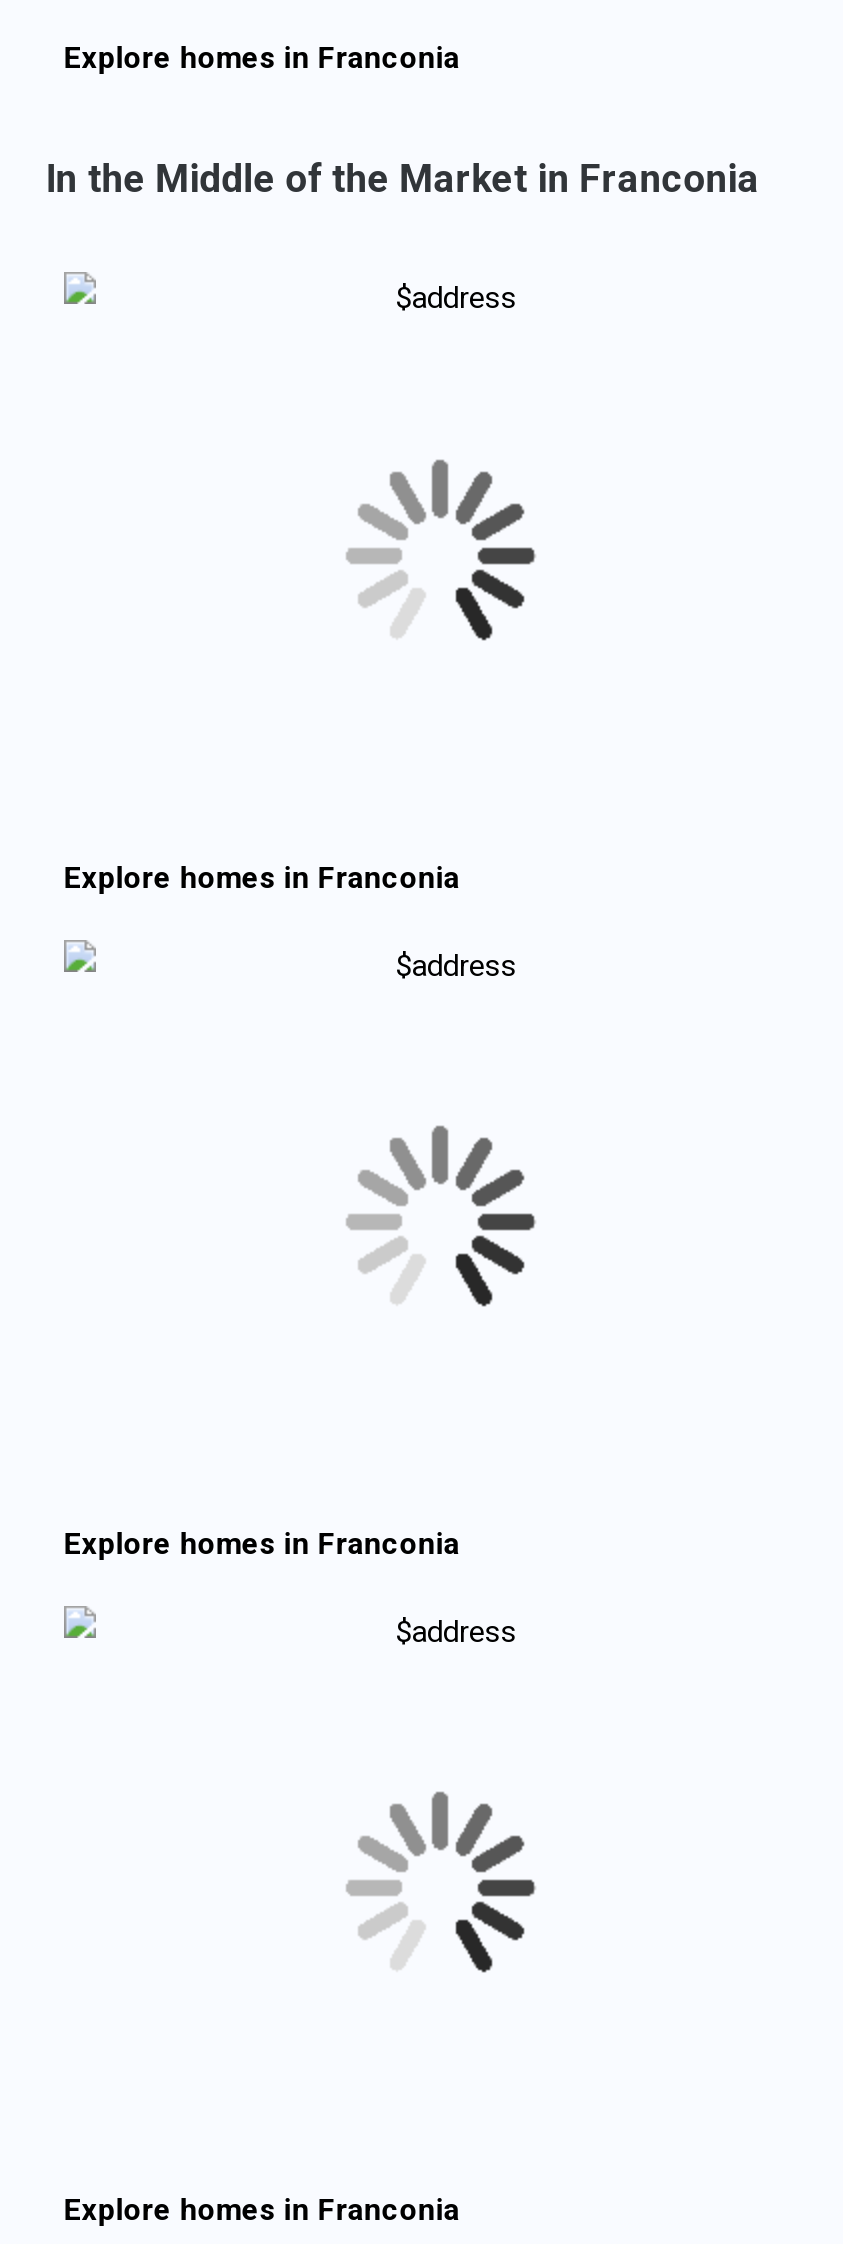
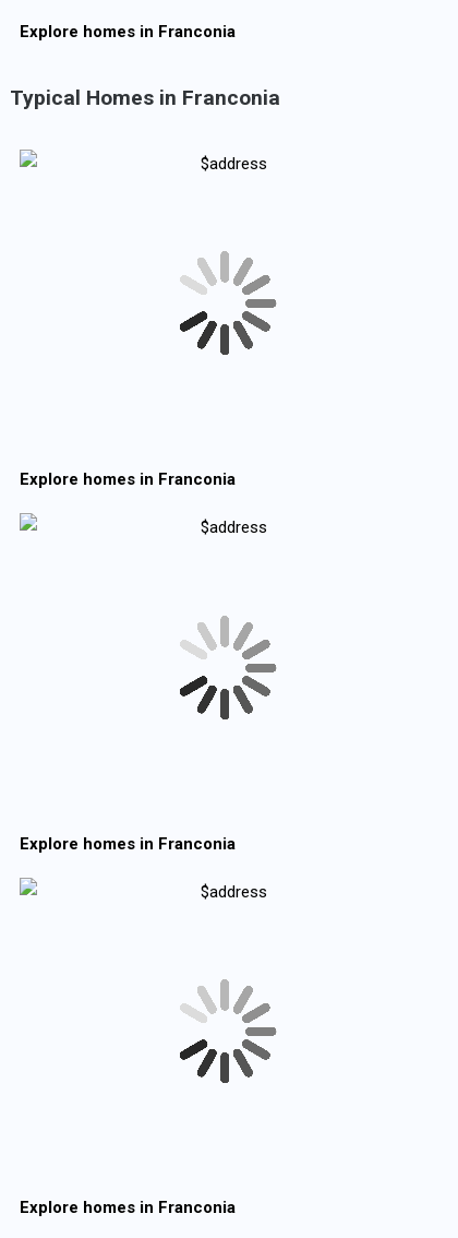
[46,155,760,201] In the Middle of the Market in Franconia -> [10,85,280,110] Typical Homes in Franconia
[344,461,532,649] [image] -> [174,254,276,356] [image]
[344,1127,532,1317] [image] -> [174,617,276,721] [image]
[344,1793,532,1983] [image] -> [174,980,276,1084] [image]

